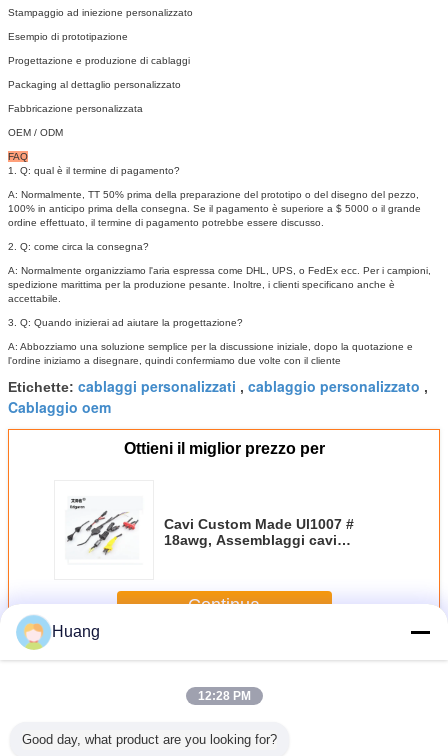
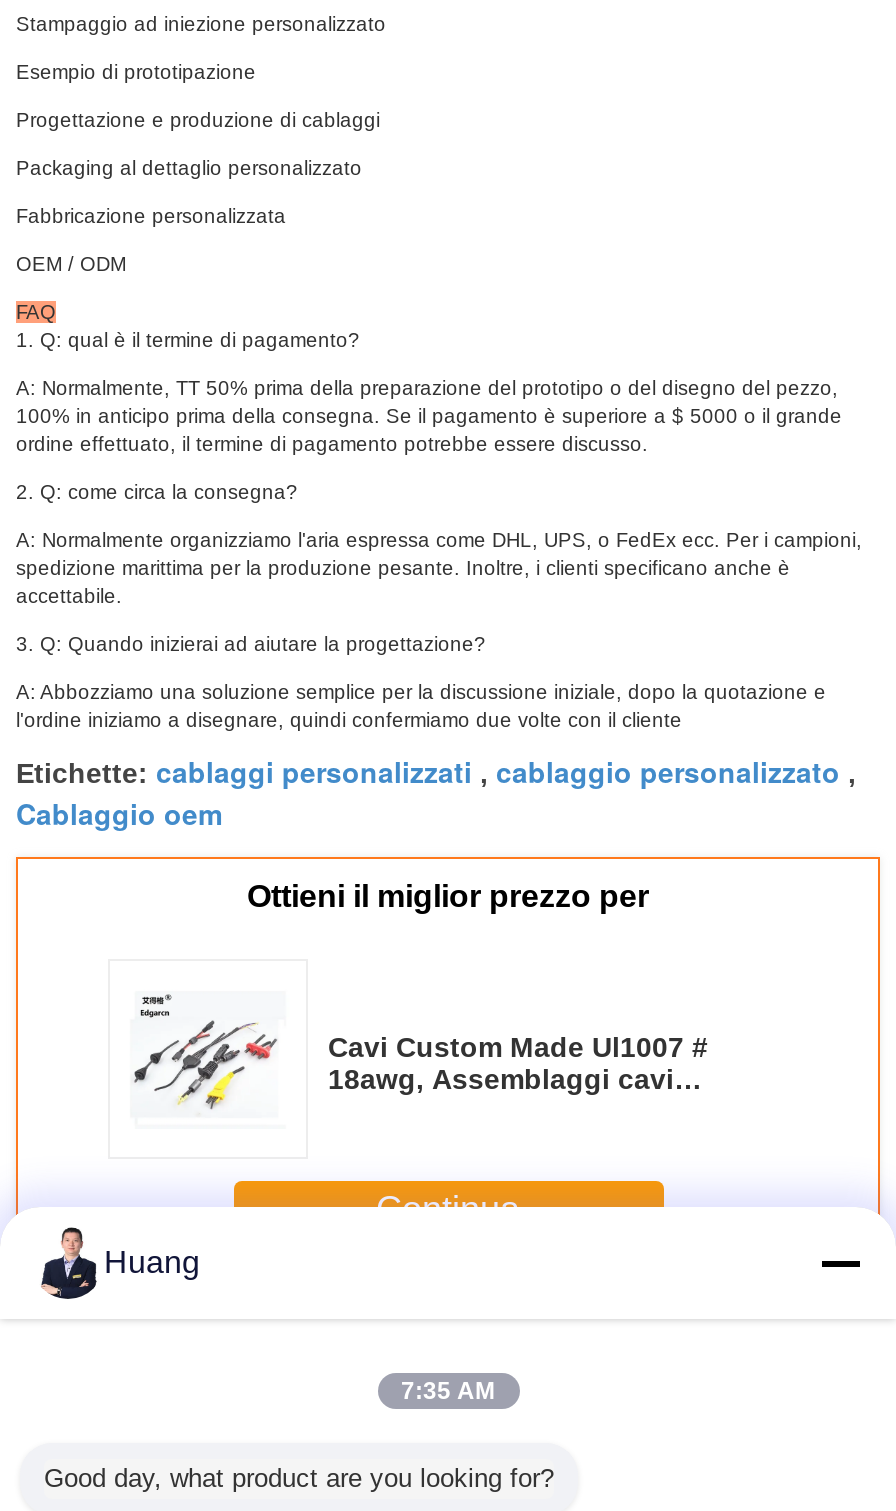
[15,614,49,646] [image] -> [32,1225,98,1291] [image]
[197,689,250,703] 12:28 PM -> [401,1377,495,1405] 7:35 AM

